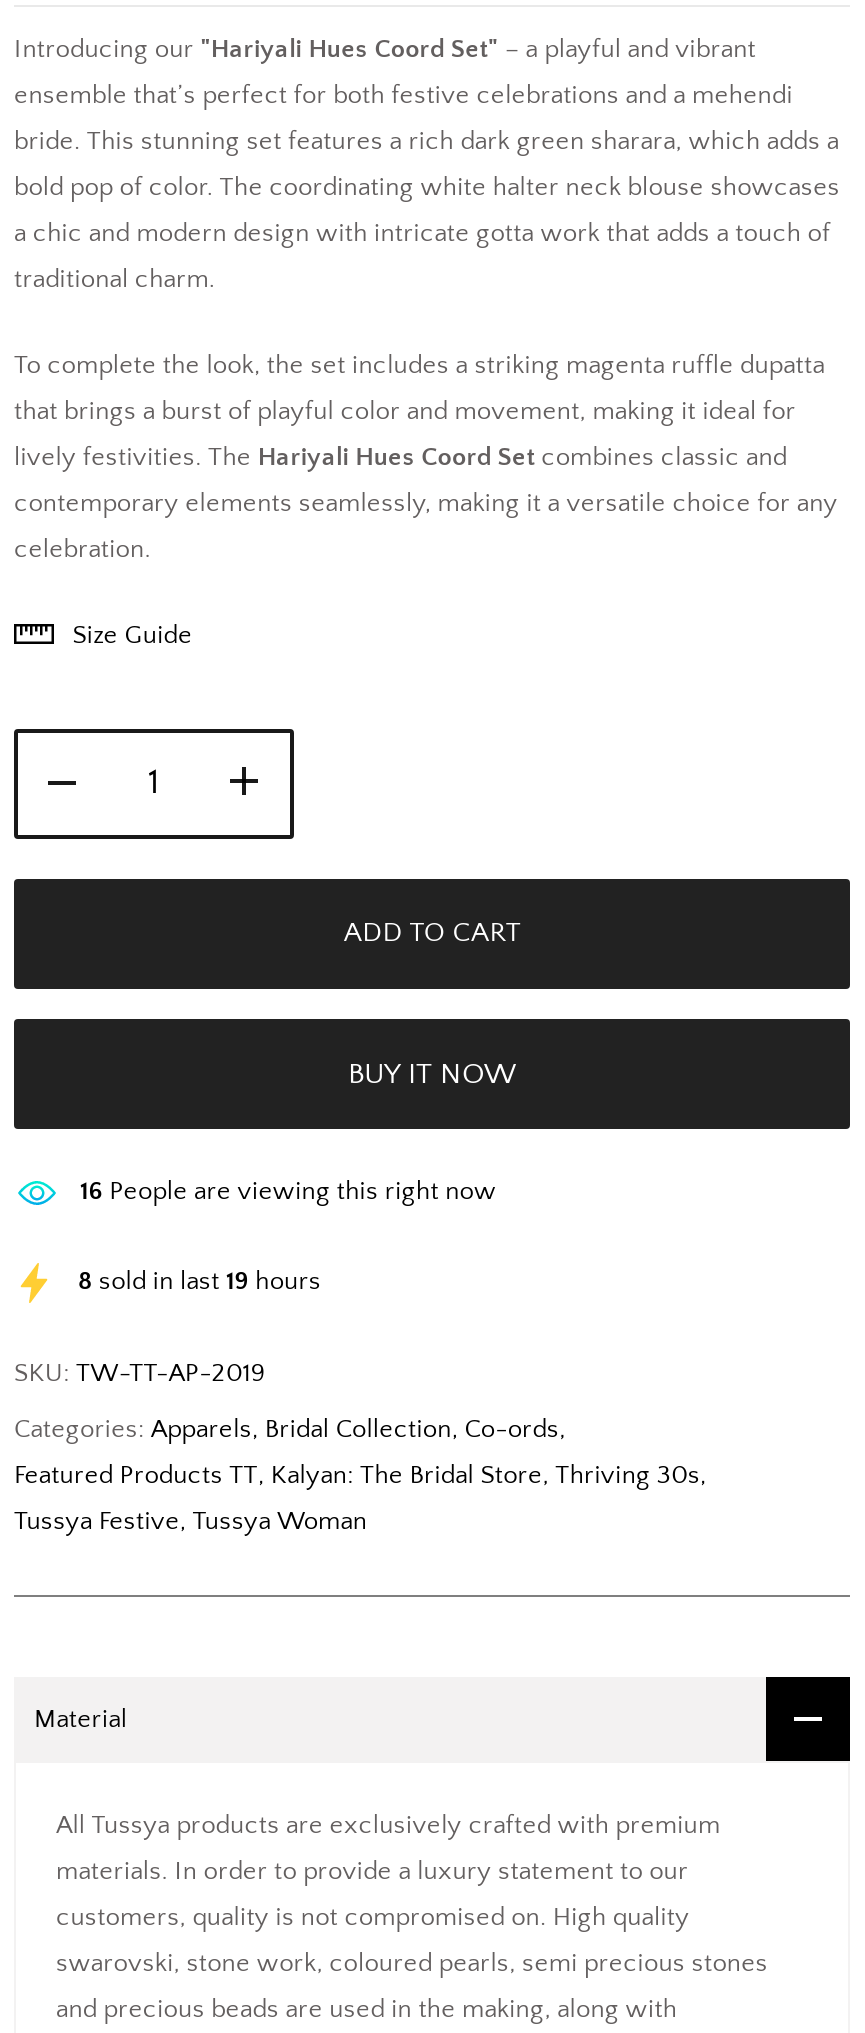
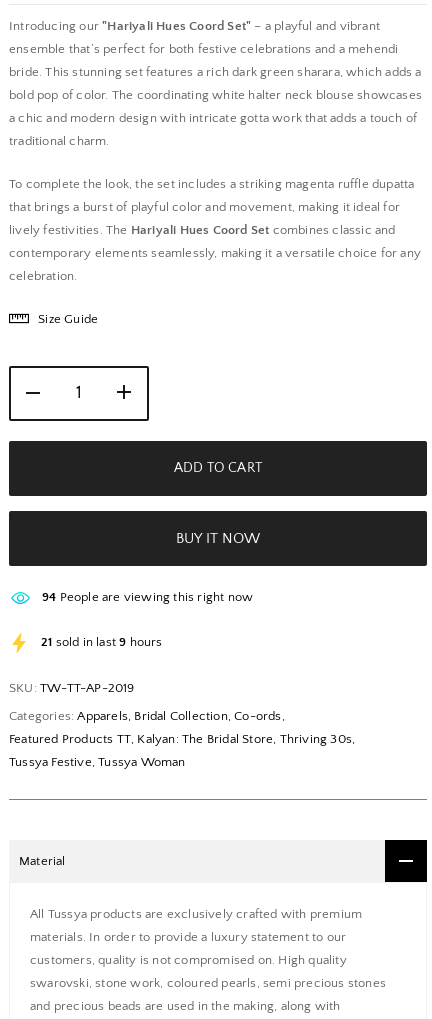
[80,1176,496,1204] 16 People are viewing this right now -> [42,590,253,604] 94 People are viewing this right now
[78,1266,321,1294] 8 sold in last 19 hours -> [41,635,163,649] 21 sold in last 9 hours

